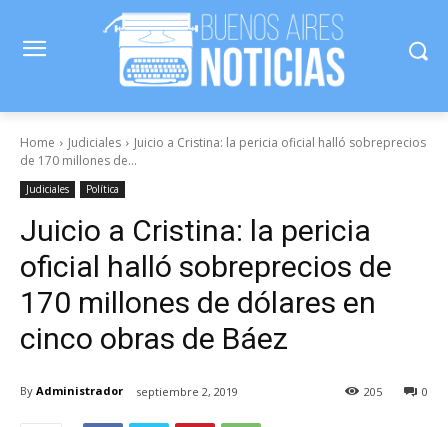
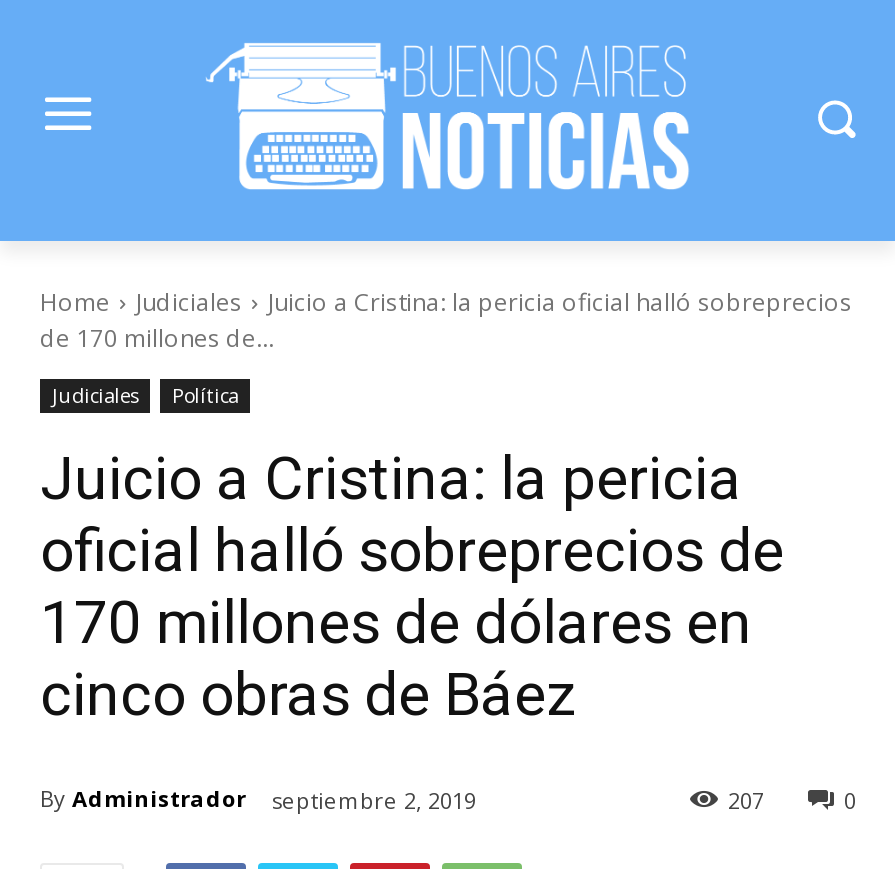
[364,384,382,399] 205 -> [728,785,764,815] 207

